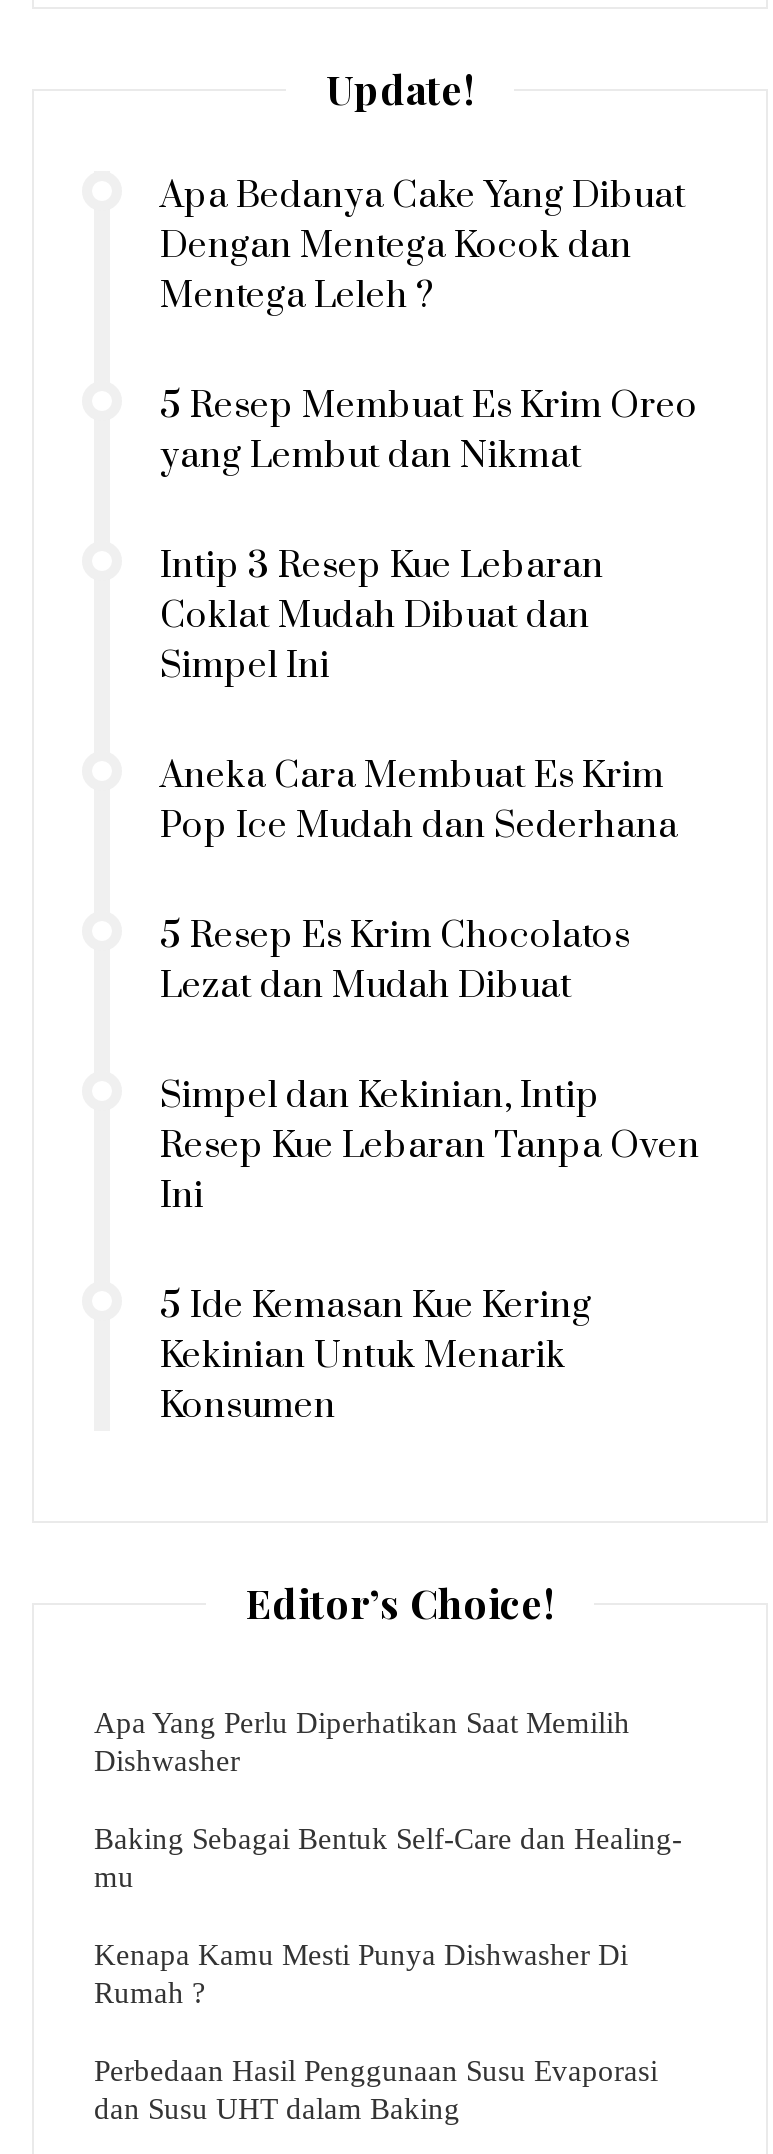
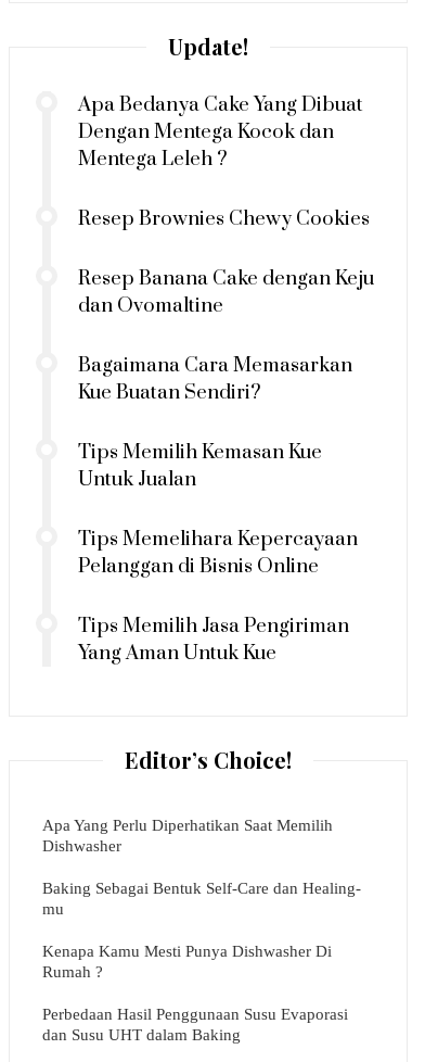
[160,384,698,480] 5 Resep Membuat Es Krim Oreo | yang Lembut dan Nikmat -> [78,207,370,232] Resep Brownies Chewy Cookies
[160,544,604,690] Intip 3 Resep Kue Lebaran | Coklat Mudah Dibuat dan | Simpel Ini -> [78,266,374,319] Resep Banana Cake dengan Keju | dan Ovomaltine
[160,754,678,850] Aneka Cara Membuat Es Krim | Pop Ice Mudah dan Sederhana -> [78,353,352,405] Bagaimana Cara Memasarkan | Kue Buatan Sendiri?
[160,914,630,1010] 5 Resep Es Krim Chocolatos | Lezat dan Mudah Dibuat -> [78,440,322,492] Tips Memilih Kemasan Kue | Untuk Jualan
[160,1074,700,1220] Simpel dan Kekinian, Intip | Resep Kue Lebaran Tanpa Oven | Ini -> [78,527,358,579] Tips Memelihara Kepercayaan | Pelanggan di Bisnis Online
[160,1284,592,1430] 5 Ide Kemasan Kue Kering | Kekinian Untuk Menarik | Konsumen -> [78,614,349,666] Tips Memilih Jasa Pengiriman | Yang Aman Untuk Kue

